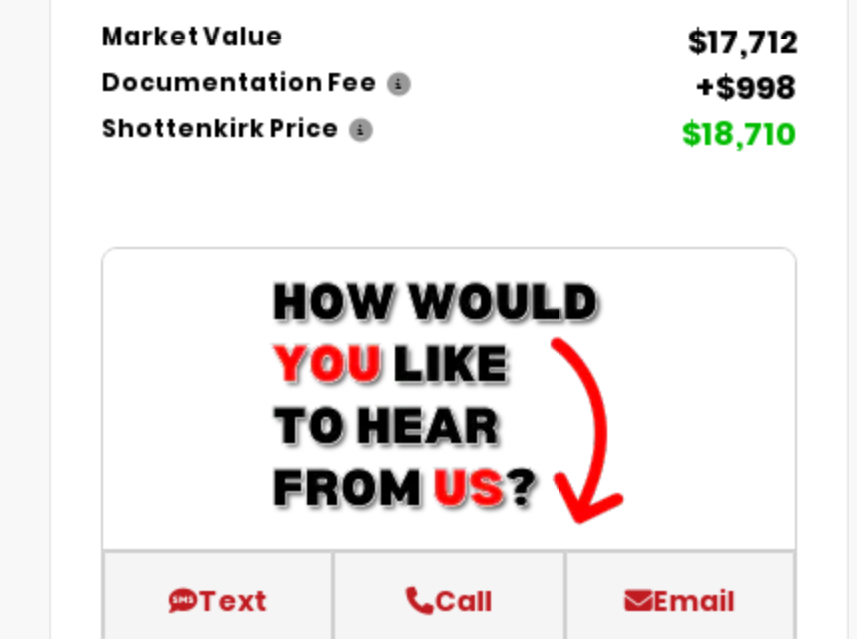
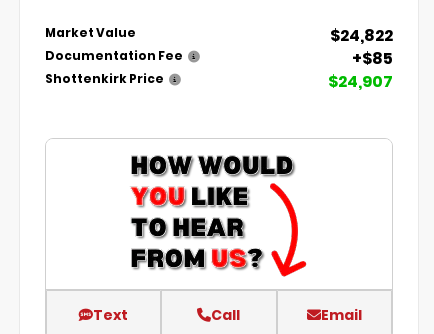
[687,18,797,64] $17,712 -> [330,23,393,46] $24,822
[695,64,797,110] +$998 -> [352,46,393,69] +$85
[681,110,797,156] $18,710 -> [328,69,393,92] $24,907

